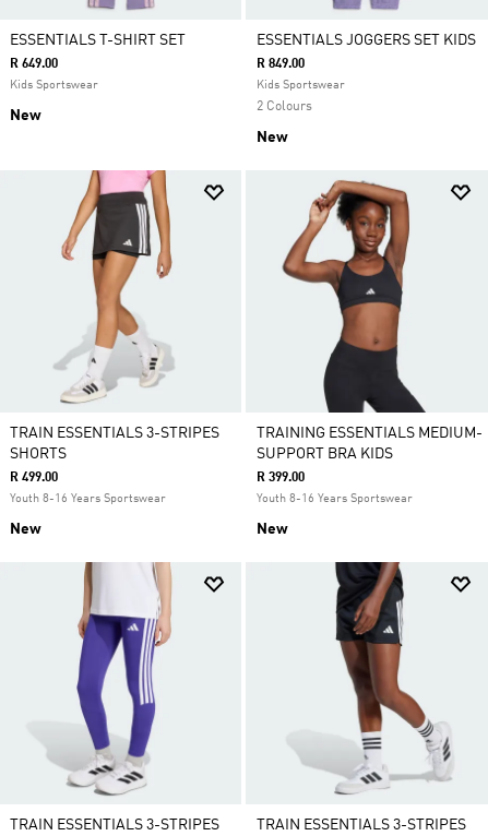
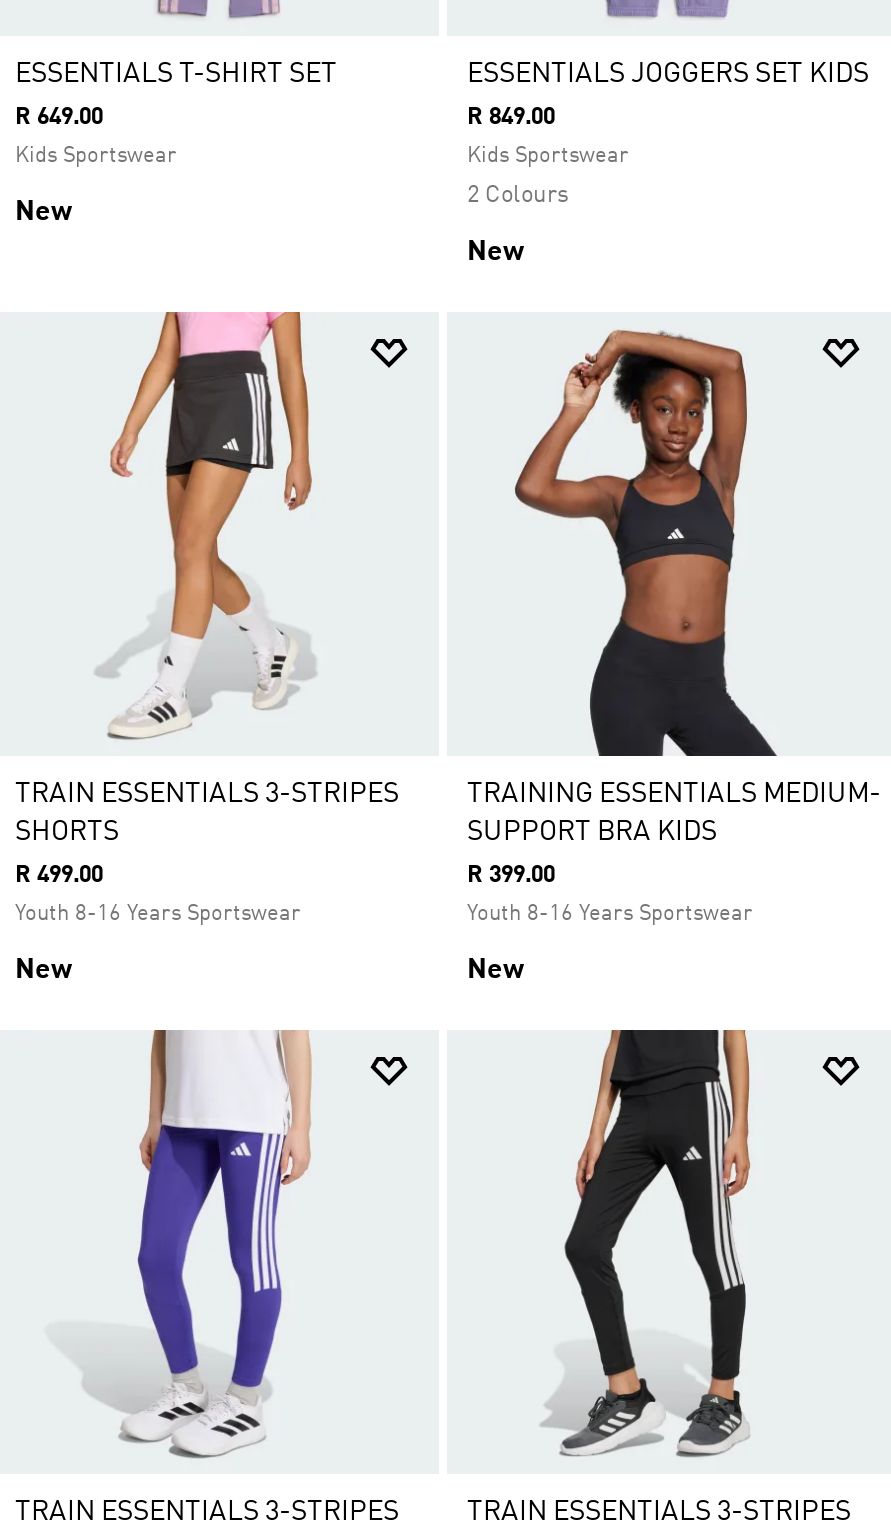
[299,561,452,796] [image] -> [541,1028,823,1458] [image]

